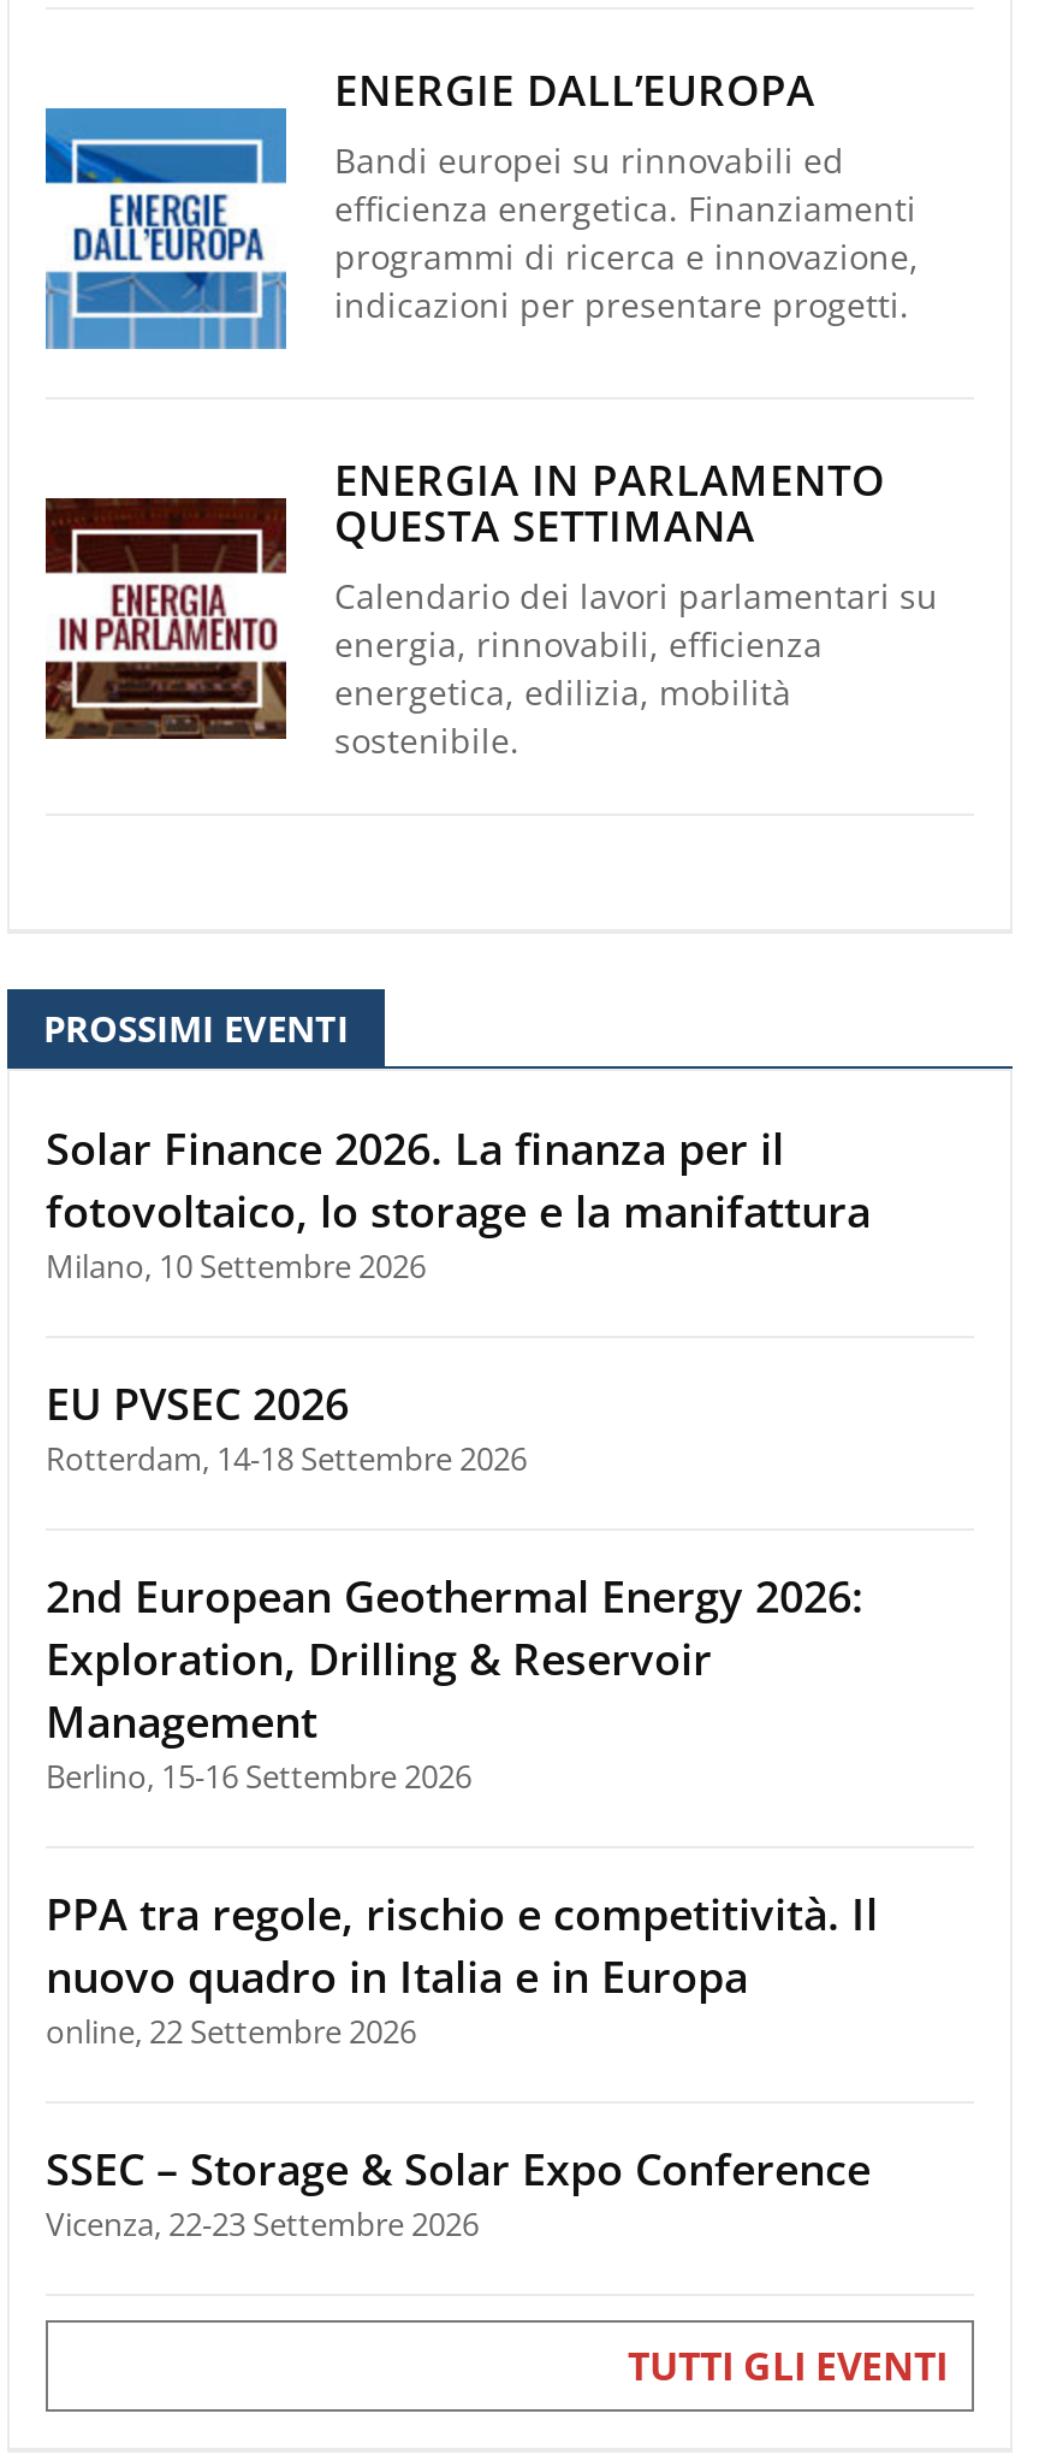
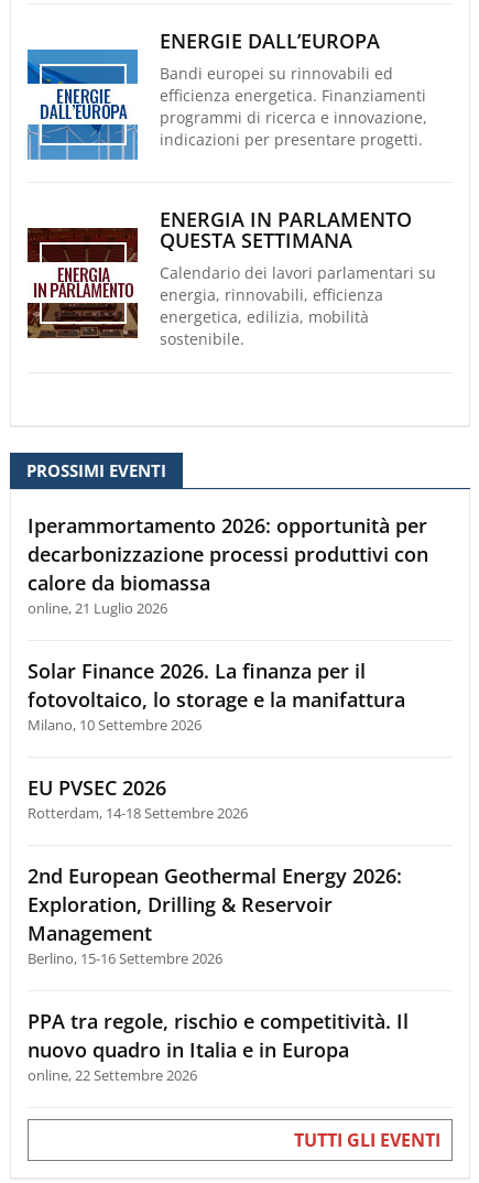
none -> [28,512,428,618] Iperammortamento 2026: opportunità per | decarbonizzazione processi produttivi con | calore da biomassa | online, 21 Luglio 2026
moved [46,1120,878,2054] -> [28,658,409,1085]: Solar Finance 2026. La finanza per il | fotovoltaico, lo storage e la manifattura | Milano, 10 Settembre 2026 | ... | nuovo quadro in Italia e in Europa | online, 22 Settembre 2026
[46,2140,871,2246] SSEC – Storage & Solar Expo Conference | Vicenza, 22-23 Settembre 2026 -> none

